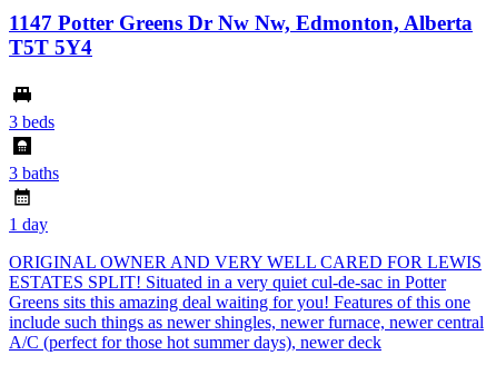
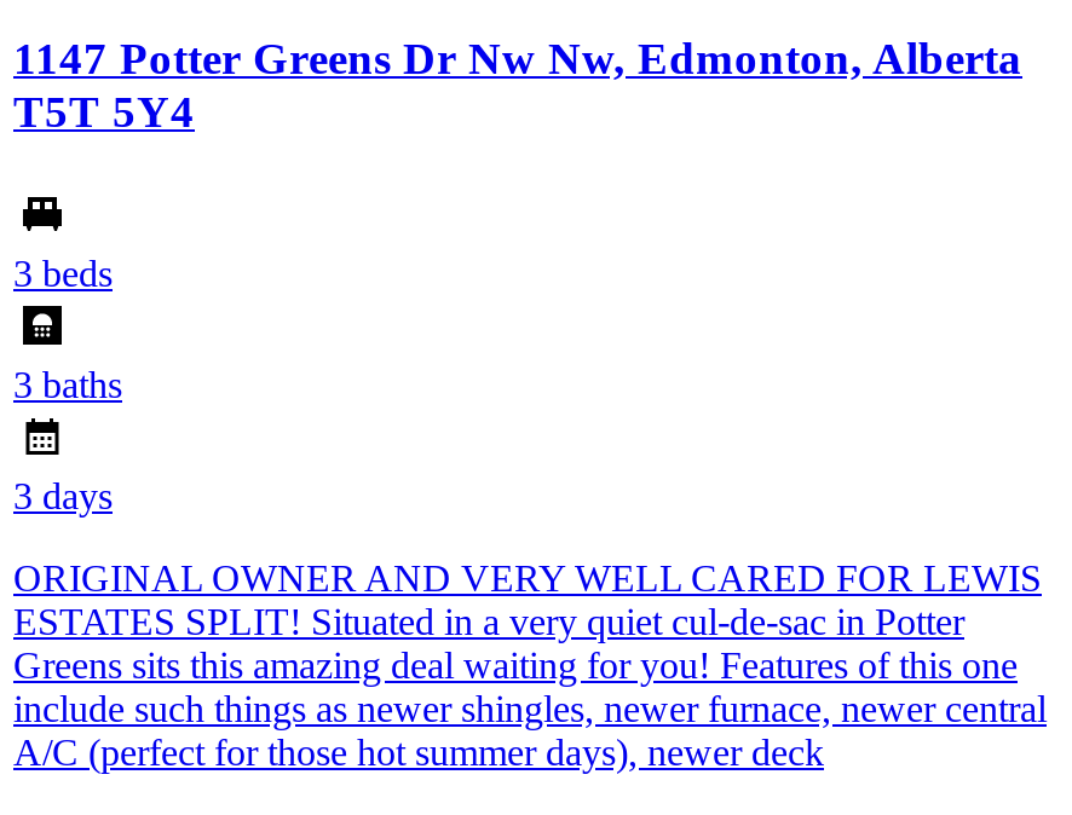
[9,214,48,233] 1 day -> [13,474,113,515] 3 days

